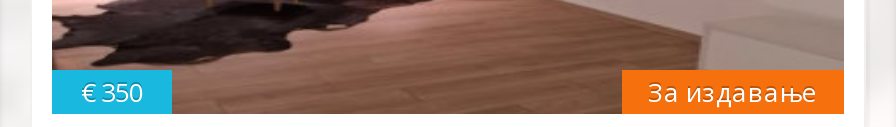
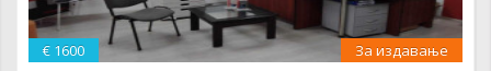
[81,74,143,110] € 350 -> [43,41,84,60] € 1600

